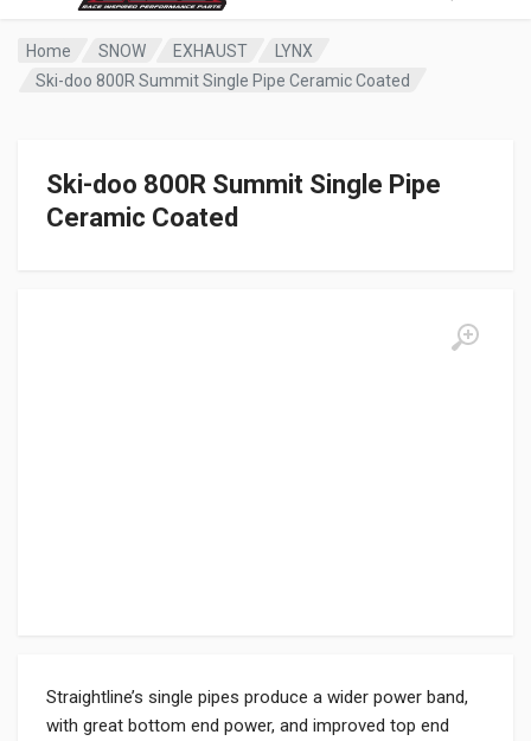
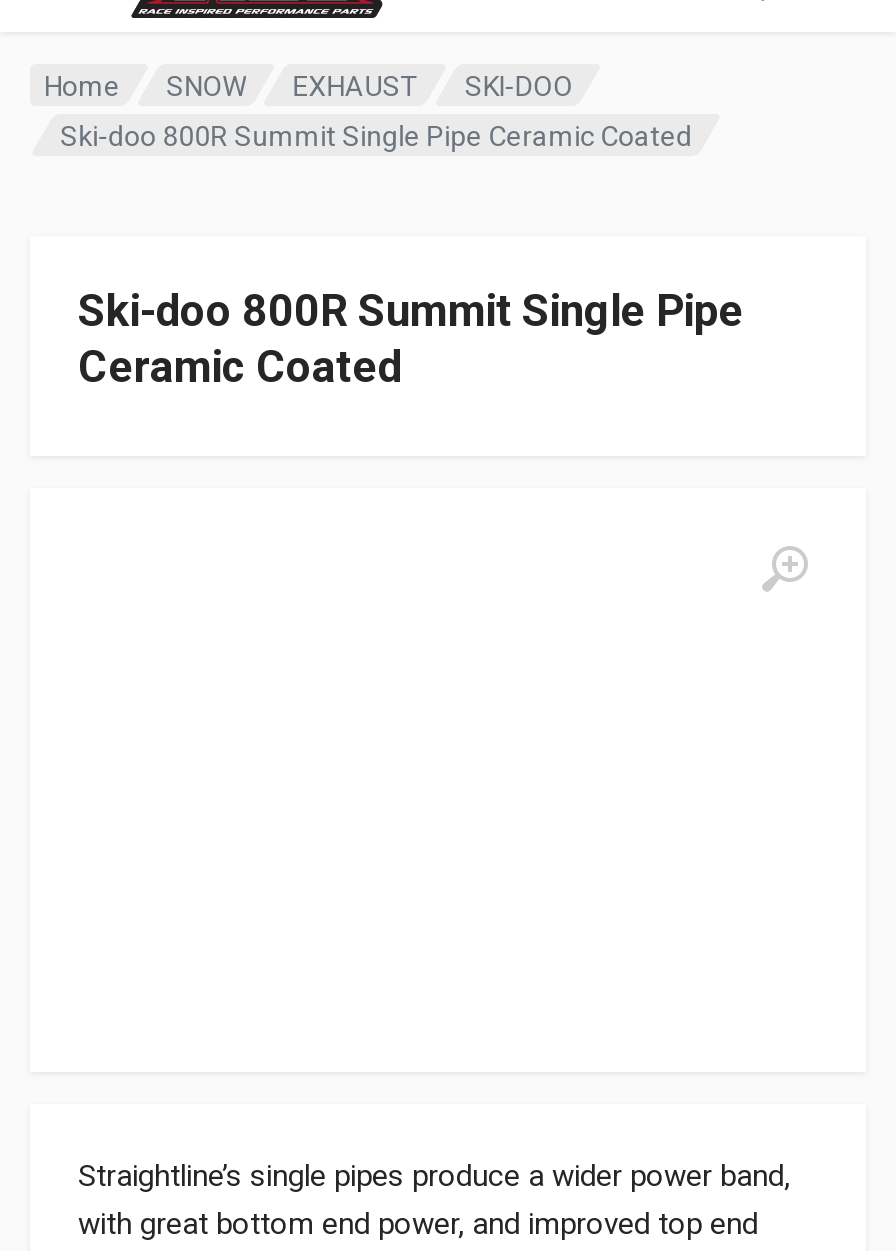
[275,41,313,60] LYNX -> [465,69,573,101] SKI-DOO

